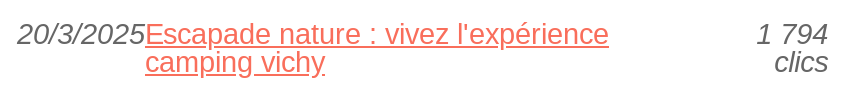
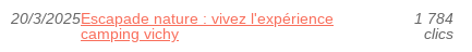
[756,17,828,49] 1 794 -> [414,9,453,27] 1 784

